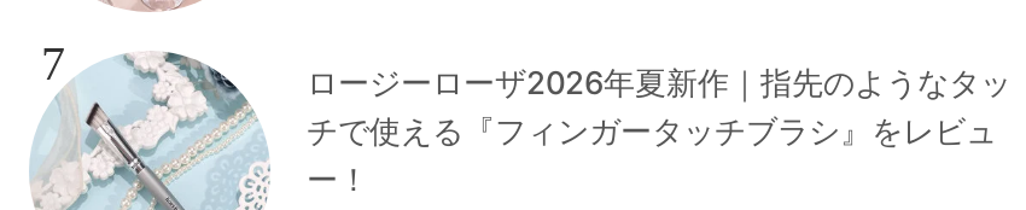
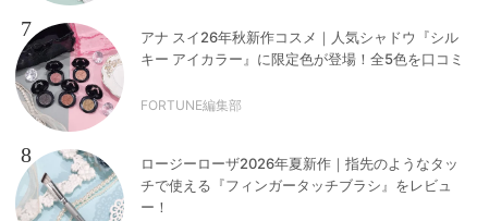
none -> [14,22,464,166] [image] | アナ スイ26年秋新作コスメ｜人気シャドウ『シル | キー アイカラー』に限定色が登場！全5色を口コミ | FORTUNE編集部 | 8

